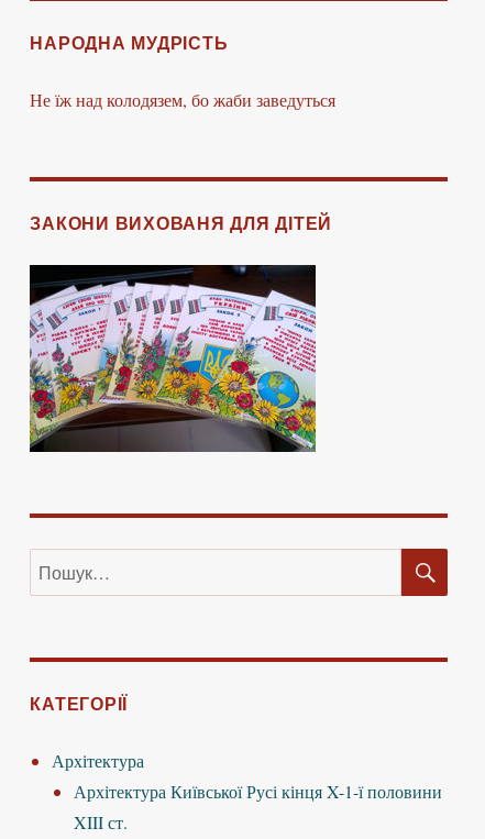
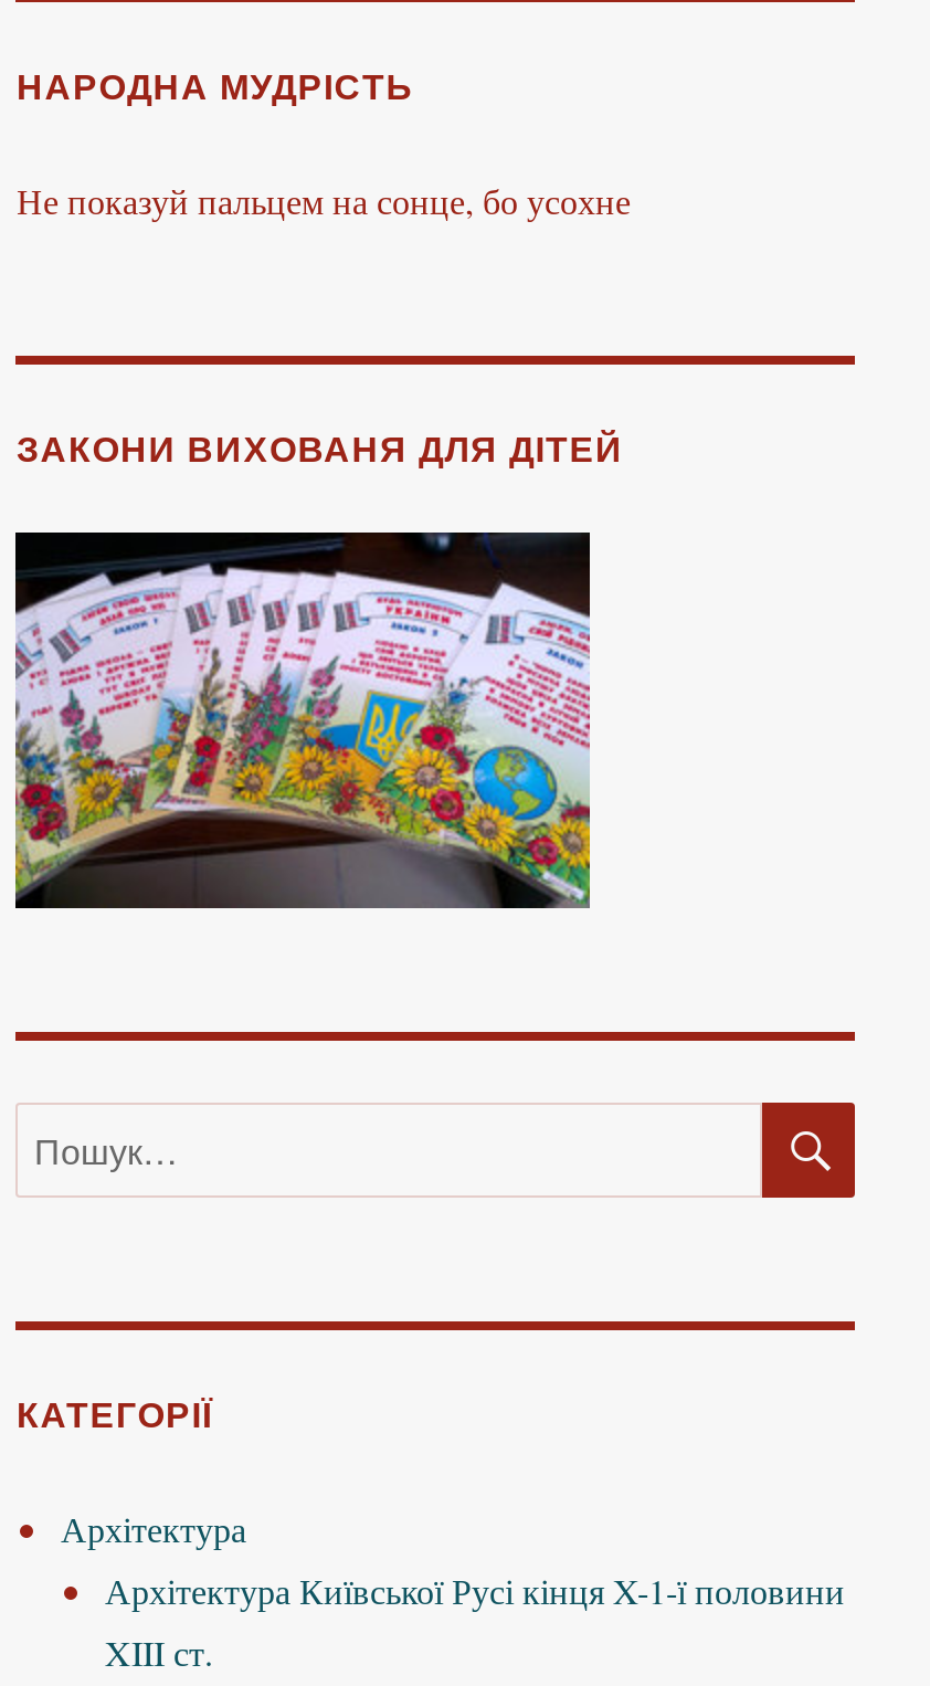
[30,88,336,111] Не їж над колодязем, бо жаби заведуться -> [17,177,631,224] Не показуй пальцем на сонце, бо усохне

